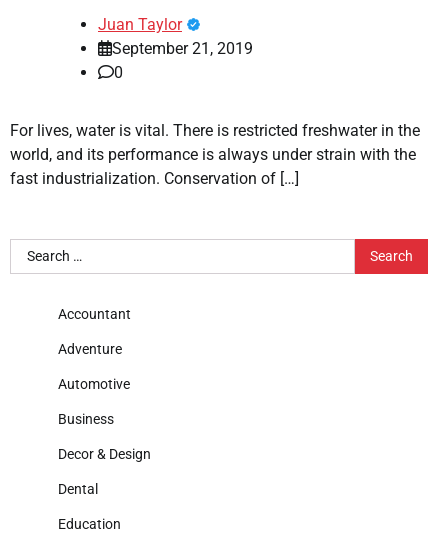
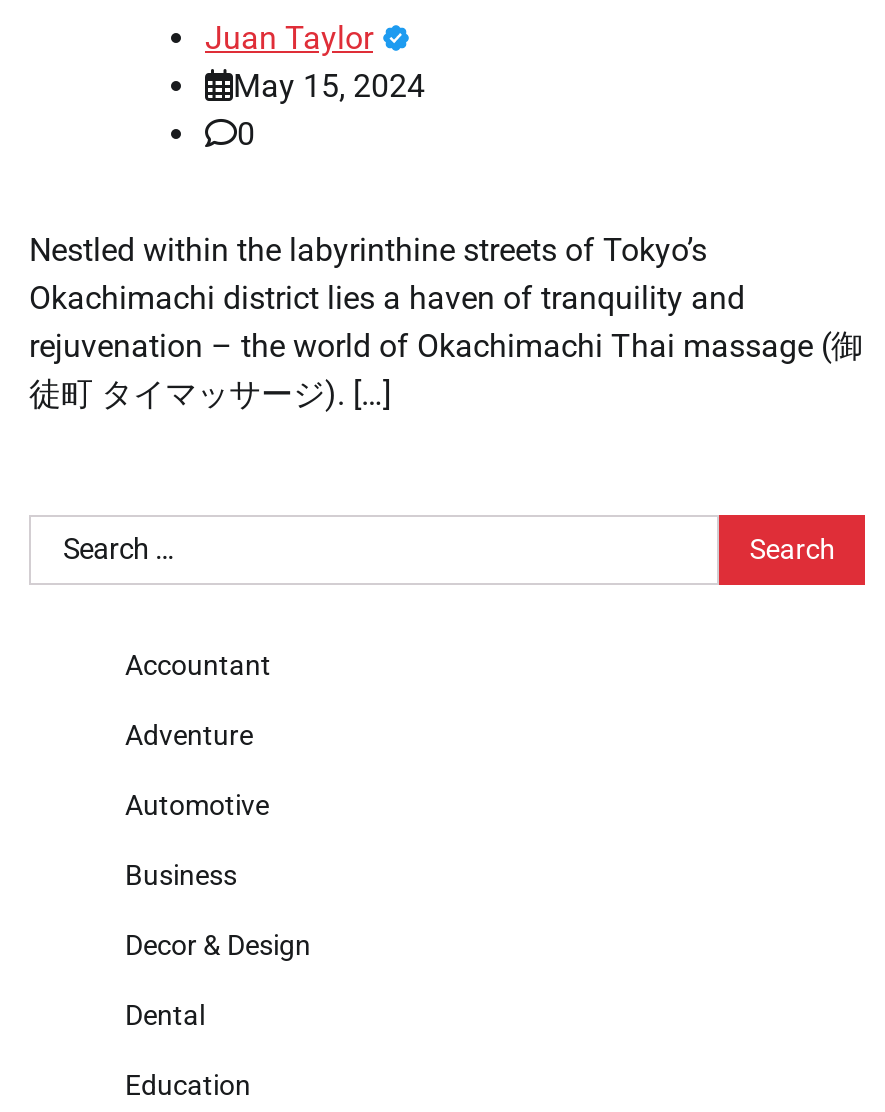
[112,39,253,58] September 21, 2019 -> [233,67,425,105] May 15, 2024
[10,121,420,188] For lives, water is vital. There is restricted freshwater in the | world, and its performance is always under strain with the | fast industrialization. Conservation of […] -> [29,231,863,413] Nestled within the labyrinthine streets of Tokyo’s | Okachimachi district lies a haven of tranquility and | rejuvenation – the world of Okachimachi Thai massage (御 | 徒町 タイマッサージ). […]

